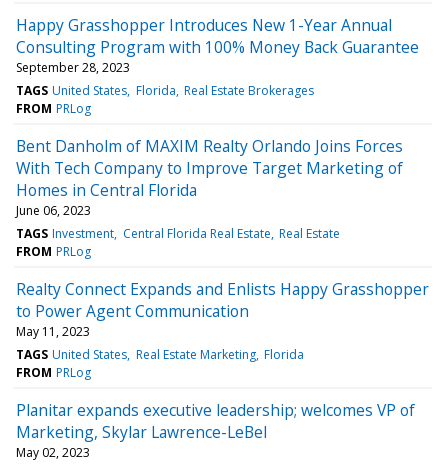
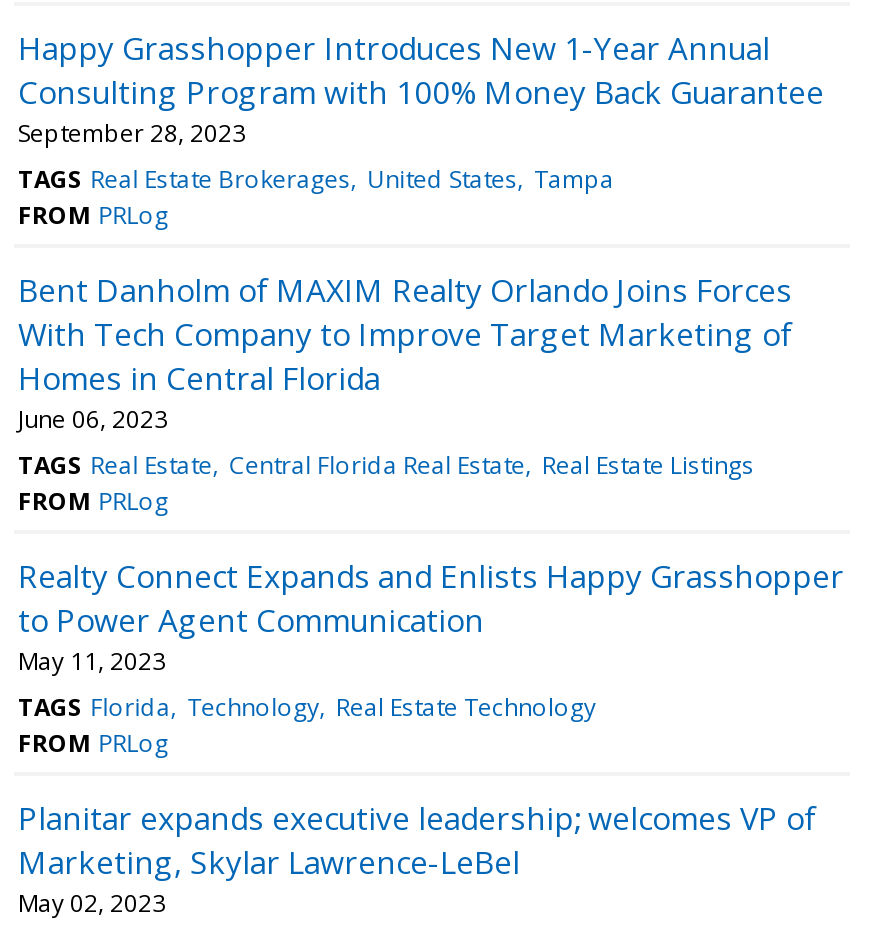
[16,82,314,99] TAGS United States Florida Real Estate Brokerages -> [18,162,614,196] TAGS Real Estate Brokerages United States Tampa
[16,225,340,242] TAGS Investment Central Florida Real Estate Real Estate -> [18,448,754,482] TAGS Real Estate Central Florida Real Estate Real Estate Listings
[16,346,304,363] TAGS United States Real Estate Marketing Florida -> [18,690,596,724] TAGS Florida Technology Real Estate Technology

